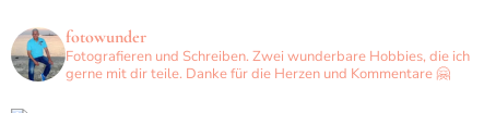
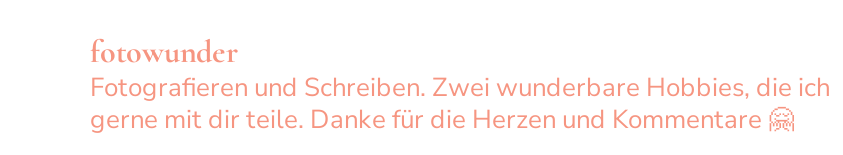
[10,27,62,83] [image] -> none

